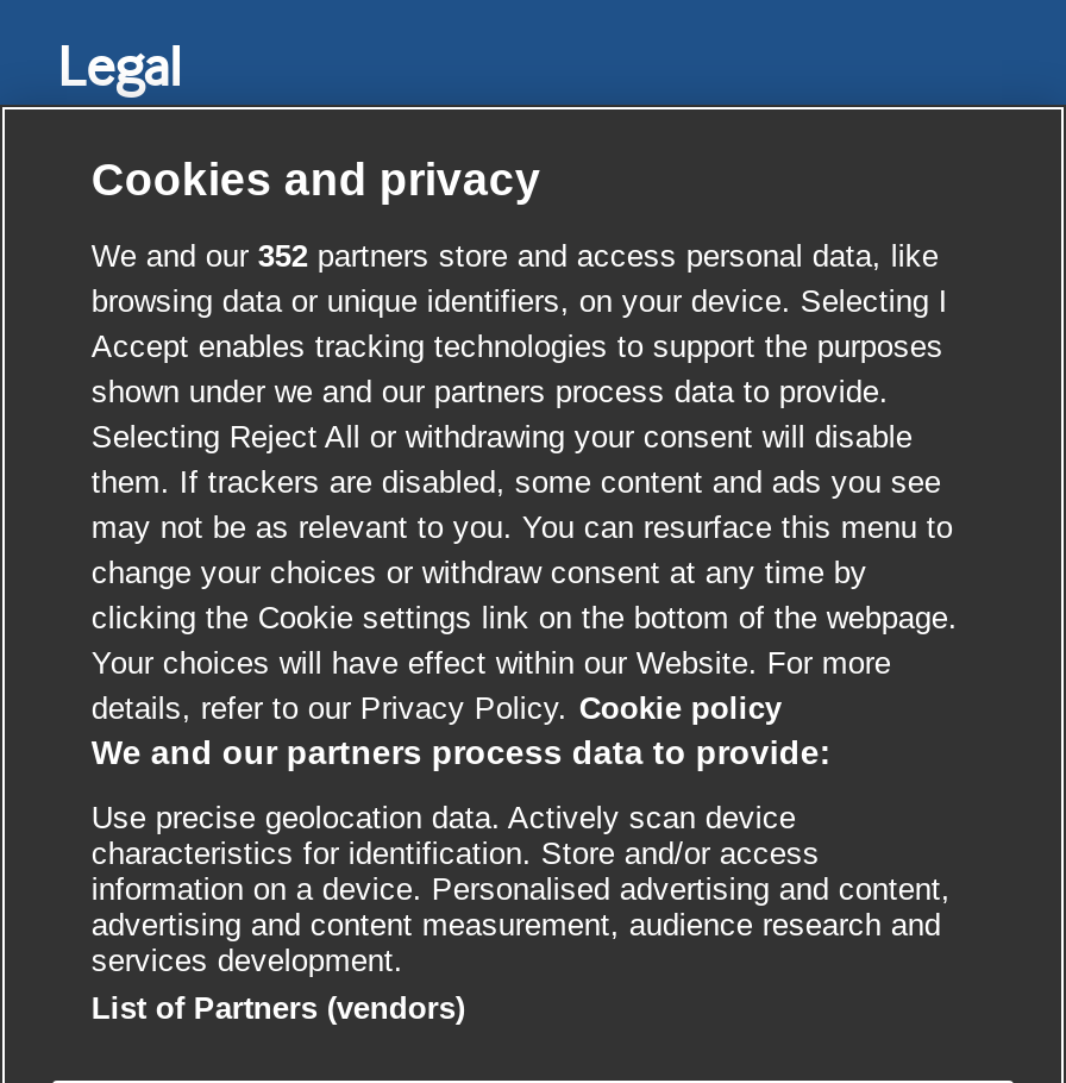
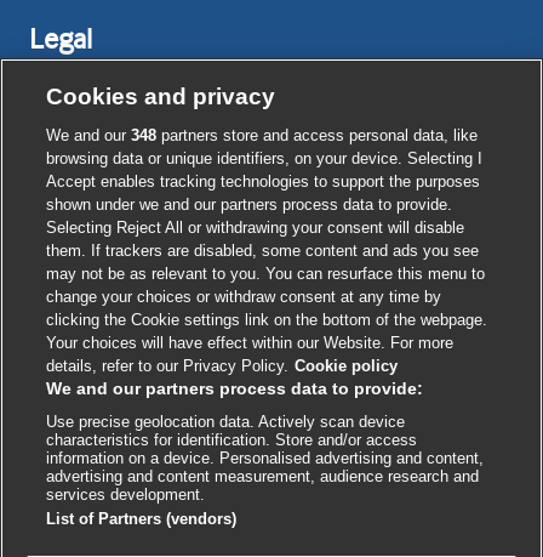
[91,238,938,274] We and our 352 partners store and access personal data, like -> [47,126,478,144] We and our 348 partners store and access personal data, like

